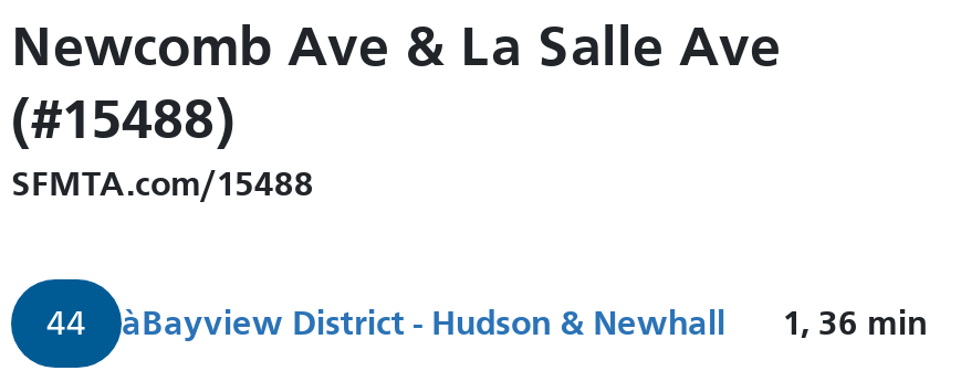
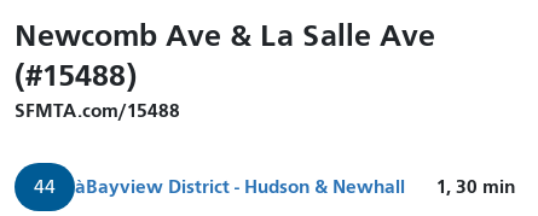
[46,302,936,344] 44 àBayview District - Hudson & Newhall 1, 36 min -> [34,175,520,198] 44 àBayview District - Hudson & Newhall 1, 30 min

